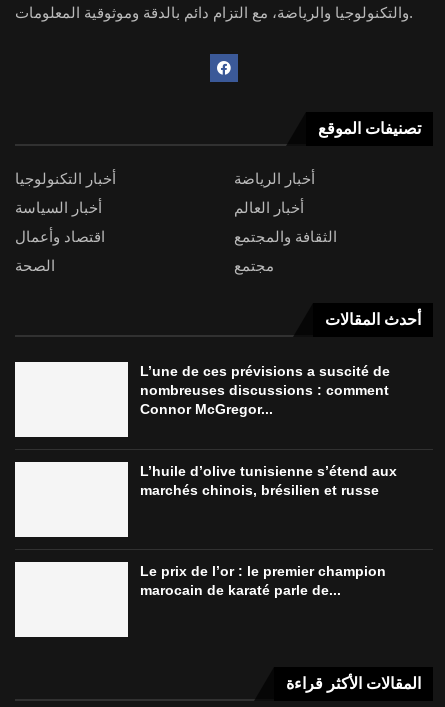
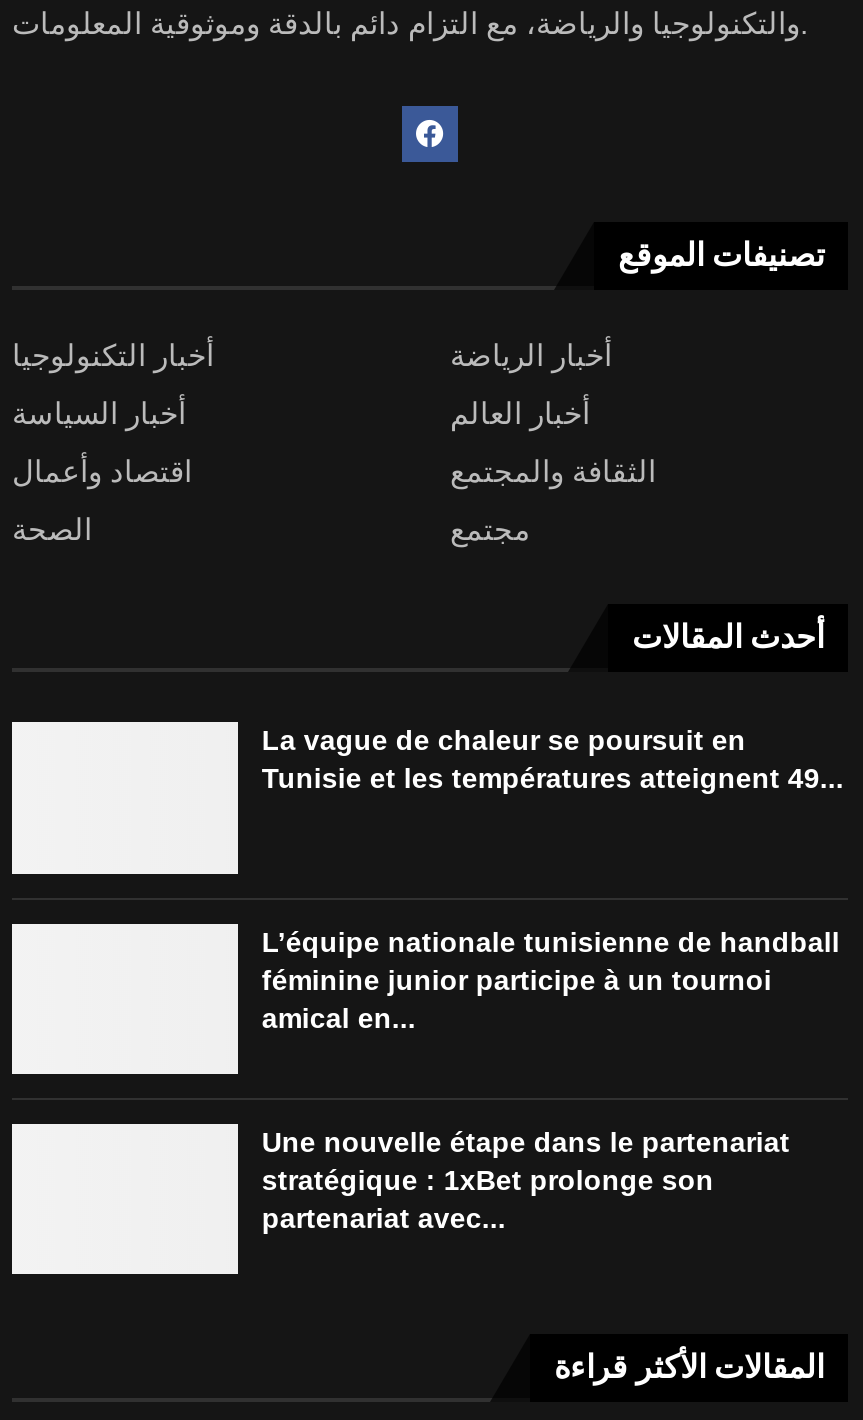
[140,362,390,416] L’une de ces prévisions a suscité de | nombreuses discussions : comment | Connor McGregor... -> [262,725,844,795] La vague de chaleur se poursuit en | Tunisie et les températures atteignent 49...
[140,463,397,498] L’huile d’olive tunisienne s’étend aux | marchés chinois, brésilien et russe -> [262,926,840,1034] L’équipe nationale tunisienne de handball | féminine junior participe à un tournoi | amical en...
[140,563,386,598] Le prix de l’or : le premier champion | marocain de karaté parle de... -> [262,1126,790,1234] Une nouvelle étape dans le partenariat | stratégique : 1xBet prolonge son | partenariat avec...

